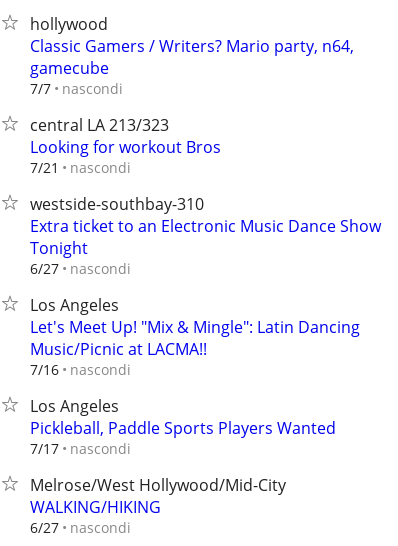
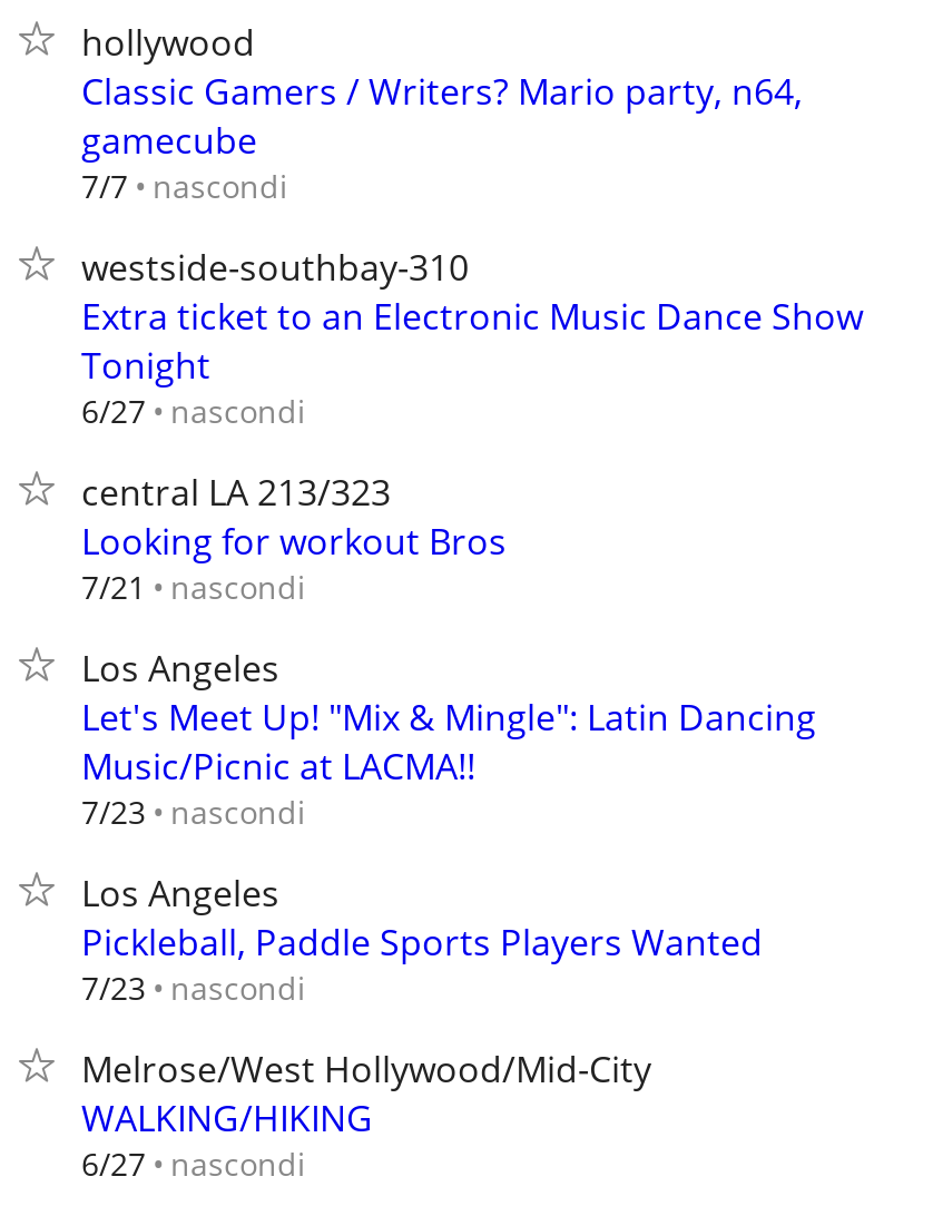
moved [30,114,221,177] -> [81,468,507,608]: central LA 213/323 | Looking for workout Bros | 7/21 nascondi
moved [30,193,381,278] -> [81,243,863,432]: westside-southbay-310 | Extra ticket to an Electronic Music Dance Show | Tonight | 6/27 nascondi
[30,359,131,379] 7/16 nascondi -> [81,790,306,833] 7/23 nascondi
[30,438,131,458] 7/17 nascondi -> [81,965,306,1009] 7/23 nascondi

